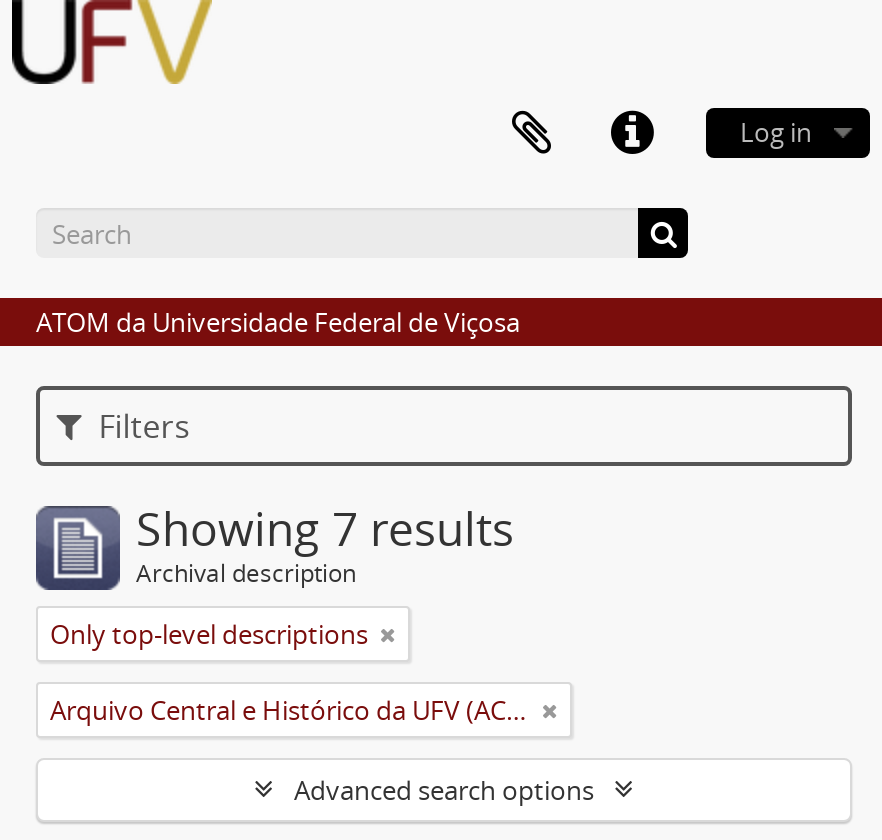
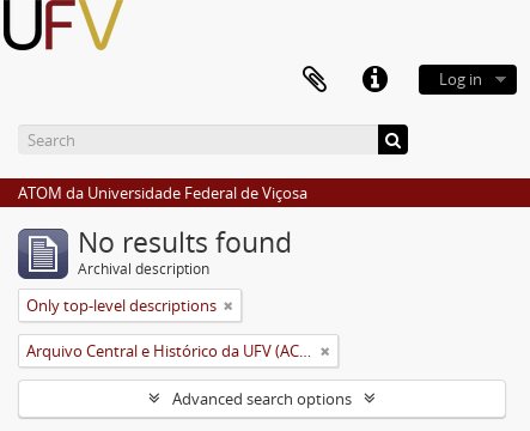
[90,404,514,560] Filters | Showing 7 results -> [78,224,292,261] No results found

